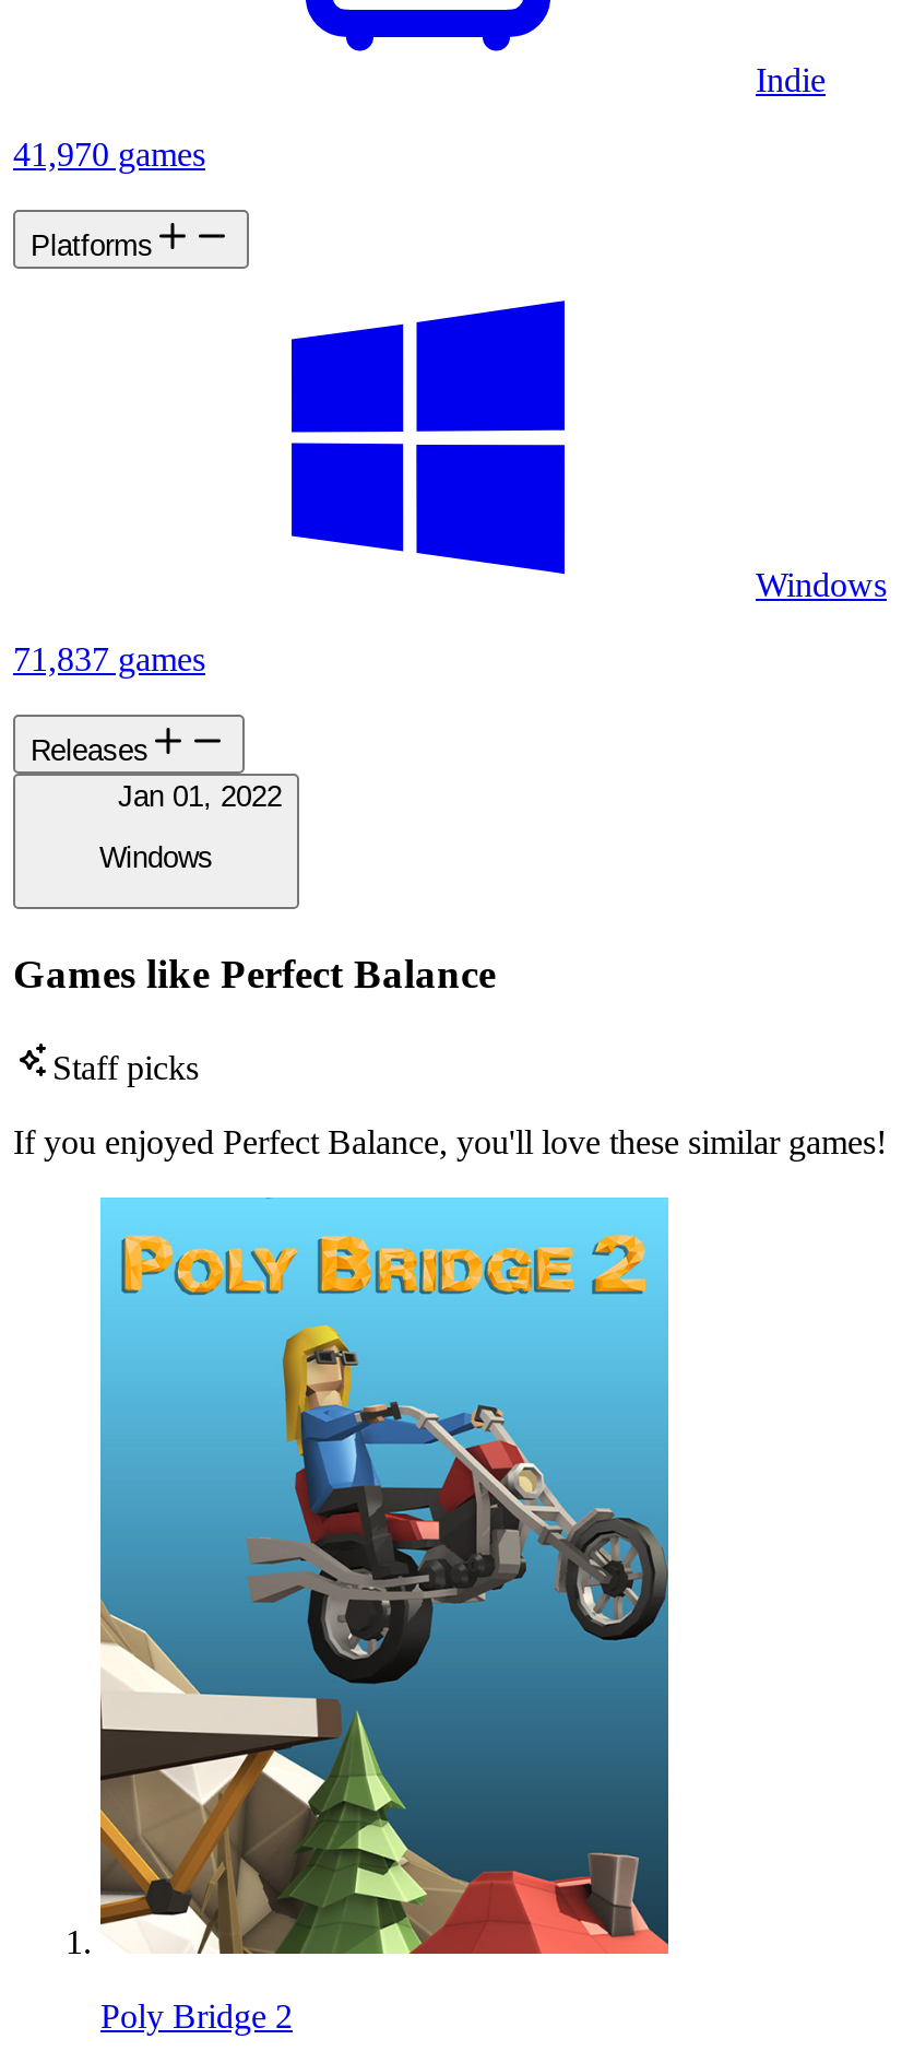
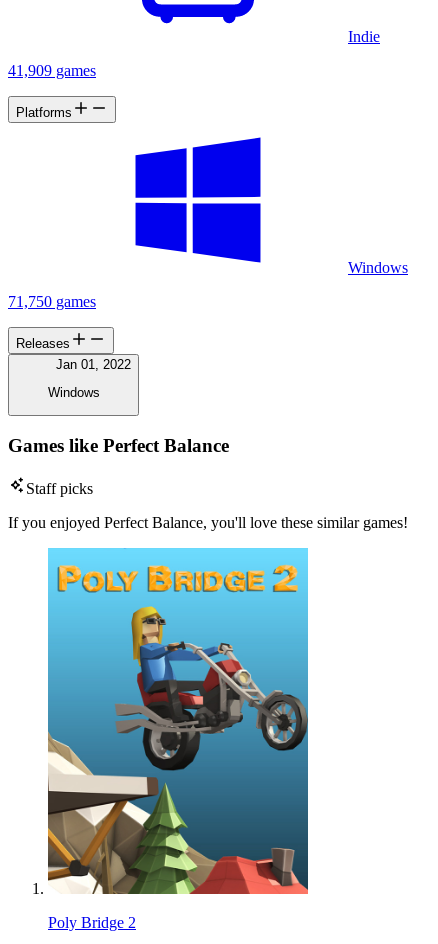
[13,135,205,172] 41,970 games -> [8,62,96,79] 41,909 games
[13,640,205,677] 71,837 games -> [8,293,96,310] 71,750 games

